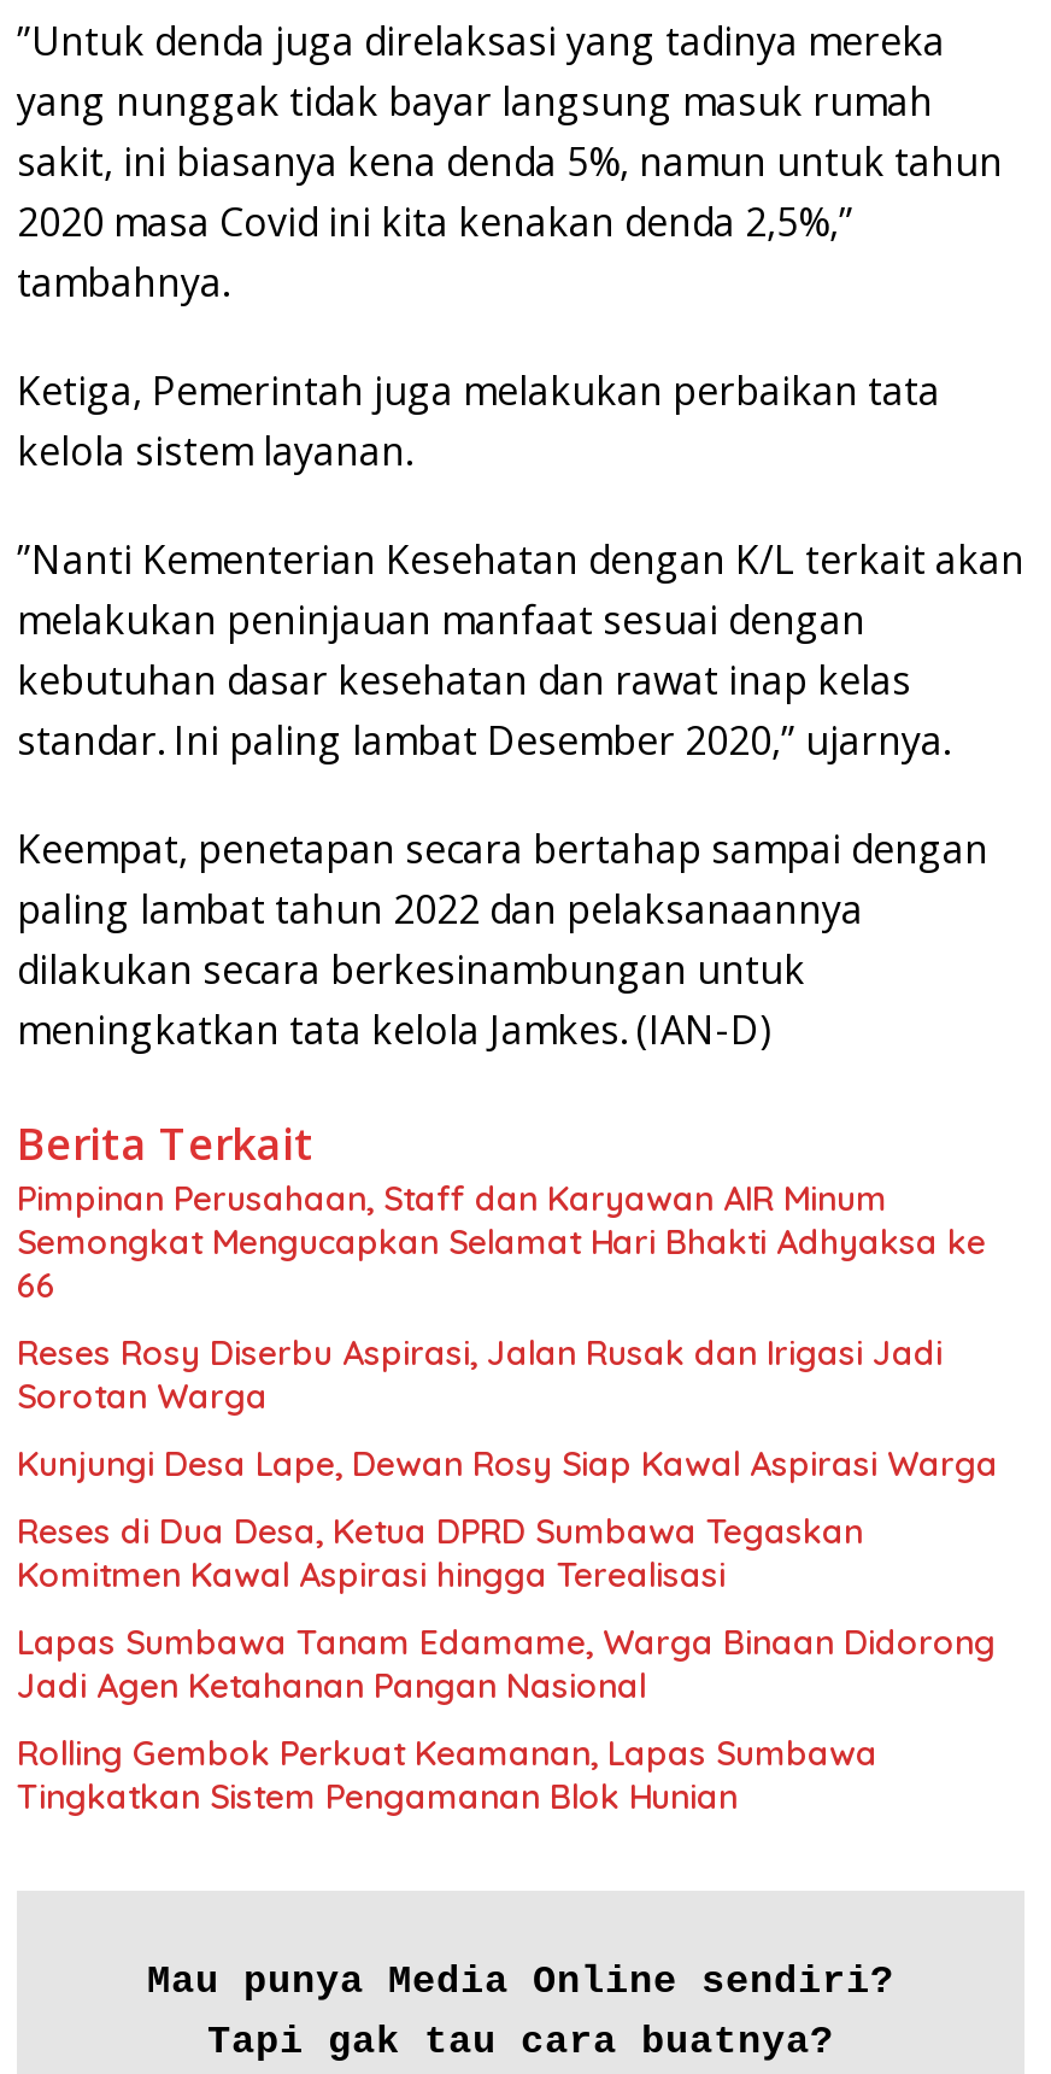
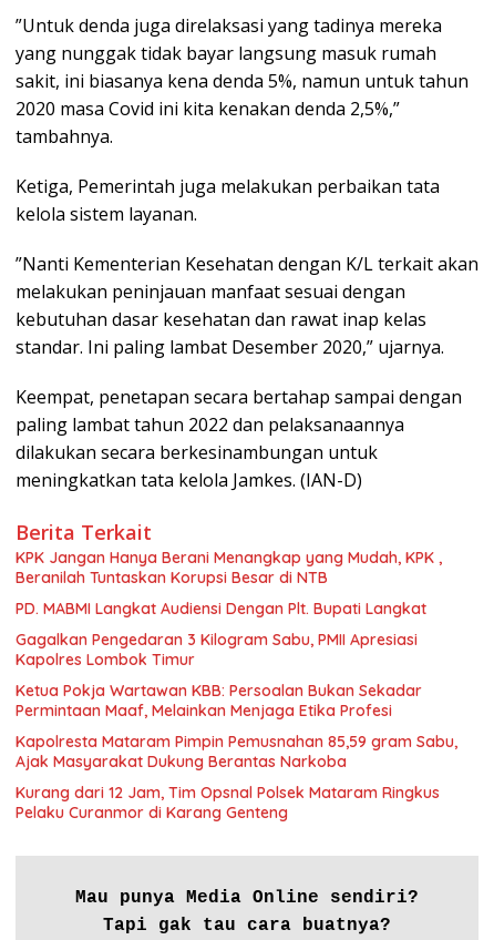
[17,1177,986,1307] Pimpinan Perusahaan, Staff dan Karyawan AIR Minum | Semongkat Mengucapkan Selamat Hari Bhakti Adhyaksa ke | 66 -> [16,548,442,587] KPK Jangan Hanya Berani Menangkap yang Mudah, KPK , | Beranilah Tuntaskan Korupsi Besar di NTB
[17,1331,943,1418] Reses Rosy Diserbu Aspirasi, Jalan Rusak dan Irigasi Jadi | Sorotan Warga -> [16,599,426,619] PD. MABMI Langkat Audiensi Dengan Plt. Bupati Langkat
[17,1442,998,1486] Kunjungi Desa Lape, Dewan Rosy Siap Kawal Aspirasi Warga -> [16,630,418,670] Gagalkan Pengedaran 3 Kilogram Sabu, PMII Apresiasi | Kapolres Lombok Timur
[17,1510,863,1596] Reses di Dua Desa, Ketua DPRD Sumbawa Tegaskan | Komitmen Kawal Aspirasi hingga Terealisasi -> [16,681,422,721] Ketua Pokja Wartawan KBB: Persoalan Bukan Sekadar | Permintaan Maaf, Melainkan Menjaga Etika Profesi
[17,1621,996,1707] Lapas Sumbawa Tanam Edamame, Warga Binaan Didorong | Jadi Agen Ketahanan Pangan Nasional -> [16,732,457,772] Kapolresta Mataram Pimpin Pemusnahan 85,59 gram Sabu, | Ajak Masyarakat Dukung Berantas Narkoba
[17,1732,877,1818] Rolling Gembok Perkuat Keamanan, Lapas Sumbawa | Tingkatkan Sistem Pengamanan Blok Hunian -> [16,783,440,822] Kurang dari 12 Jam, Tim Opsnal Polsek Mataram Ringkus | Pelaku Curanmor di Karang Genteng

